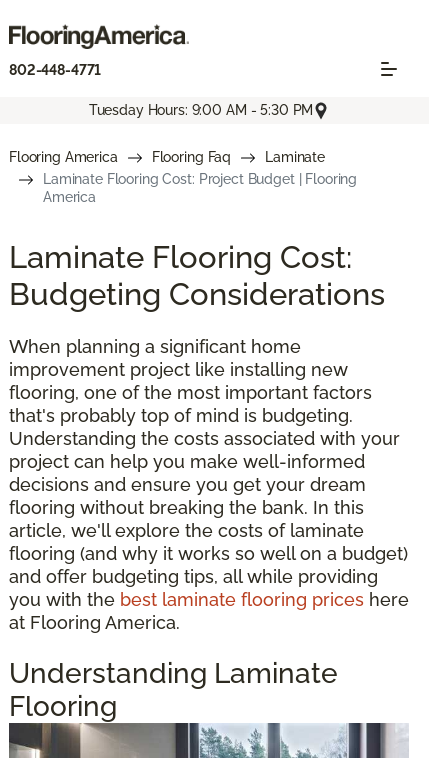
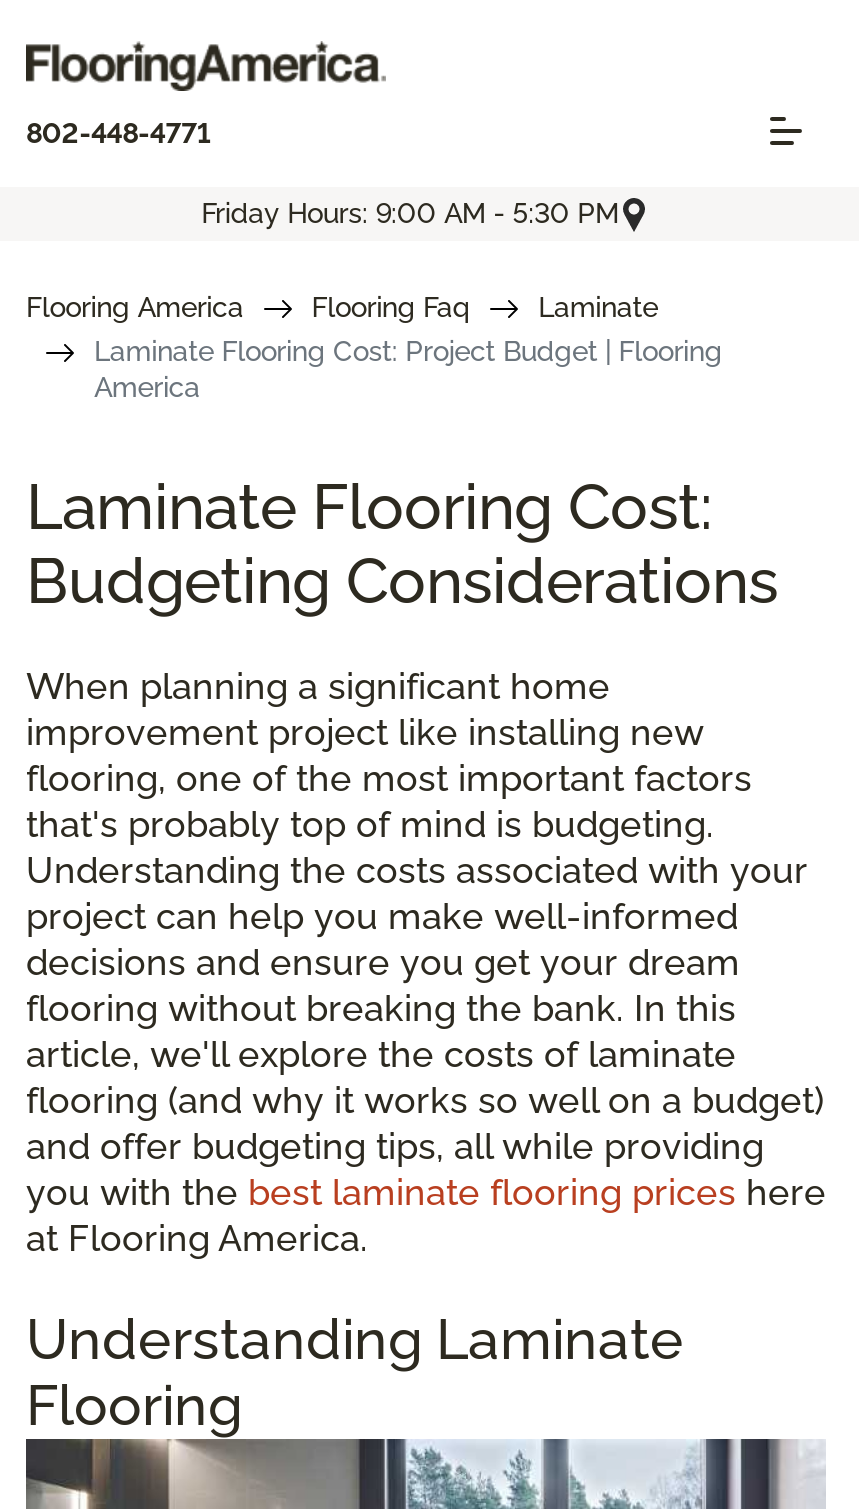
[89,102,313,118] Tuesday Hours: 9:00 AM - 5:30 PM -> [201,197,619,229] Friday Hours: 9:00 AM - 5:30 PM

